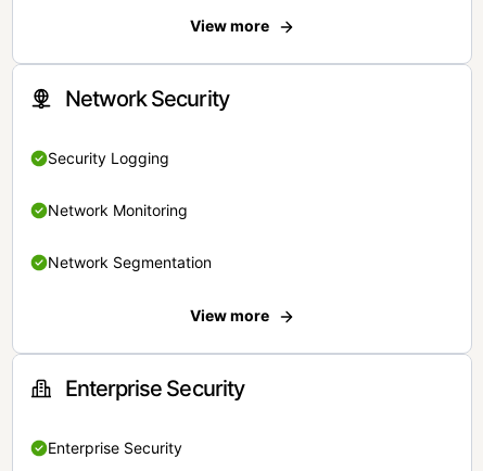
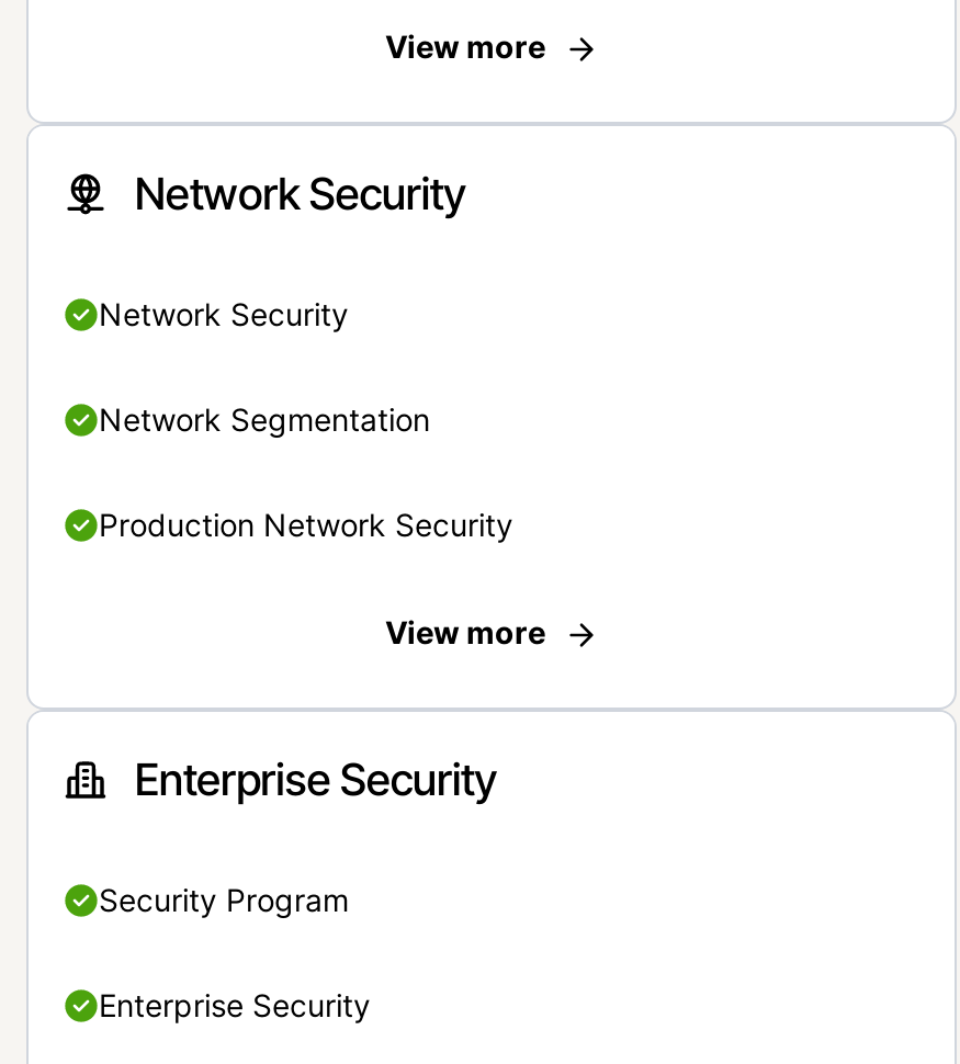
[48,149,188,219] Security Logging | Network Monitoring -> [99,295,349,333] Network Security
moved [48,253,212,271] -> [99,401,430,438]: Network Segmentation
none -> [99,506,513,543] Production Network Security
none -> [99,881,349,918] Security Program

